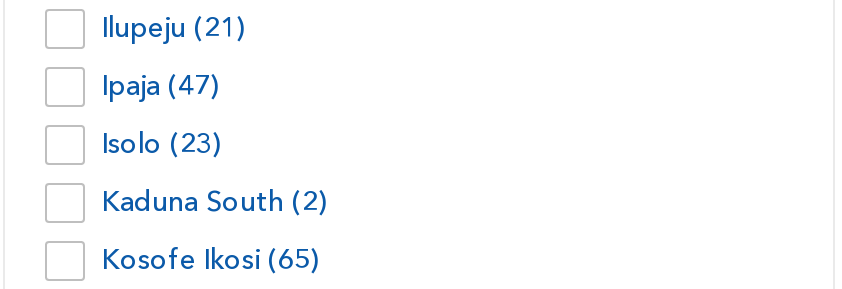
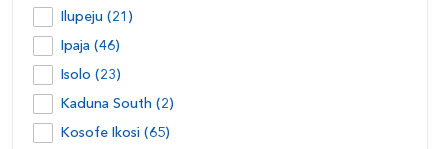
[102,68,220,106] Ipaja (47) -> [61,36,120,55] Ipaja (46)

